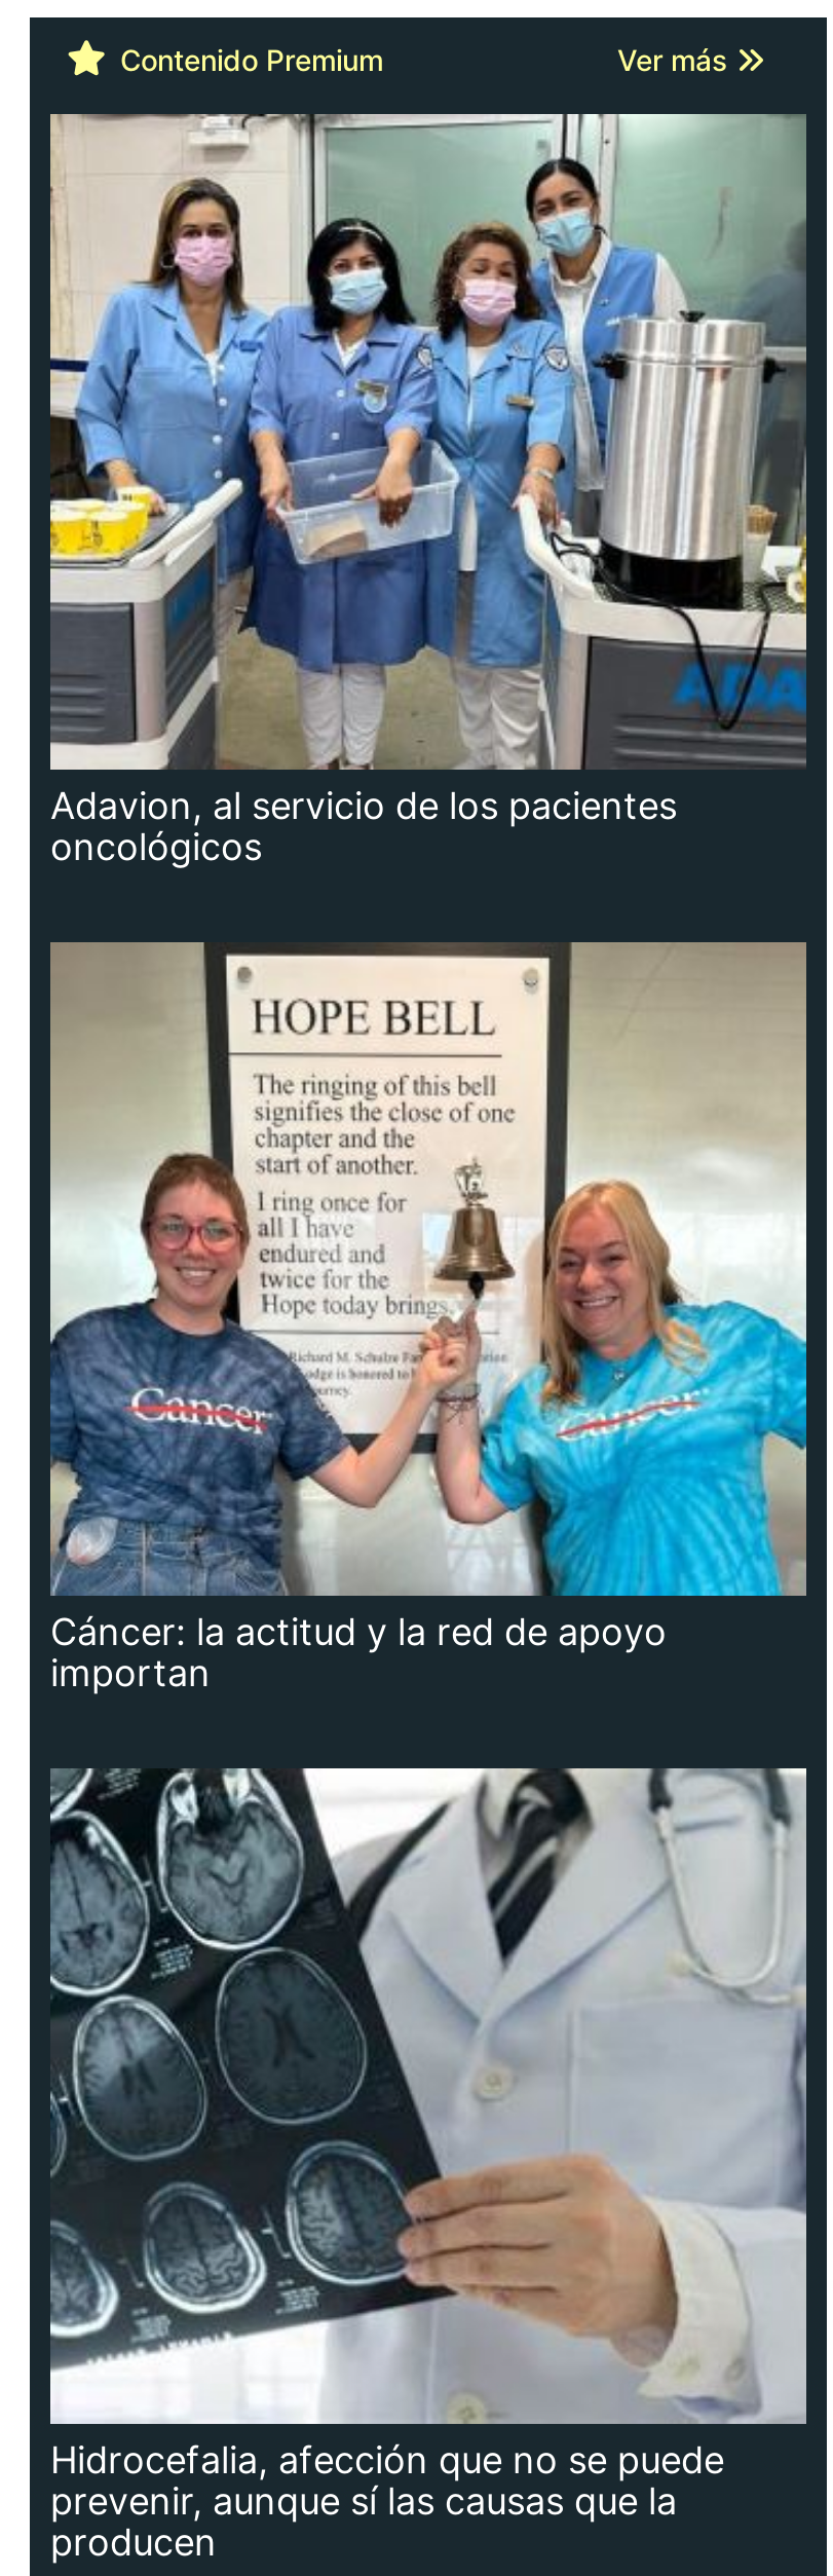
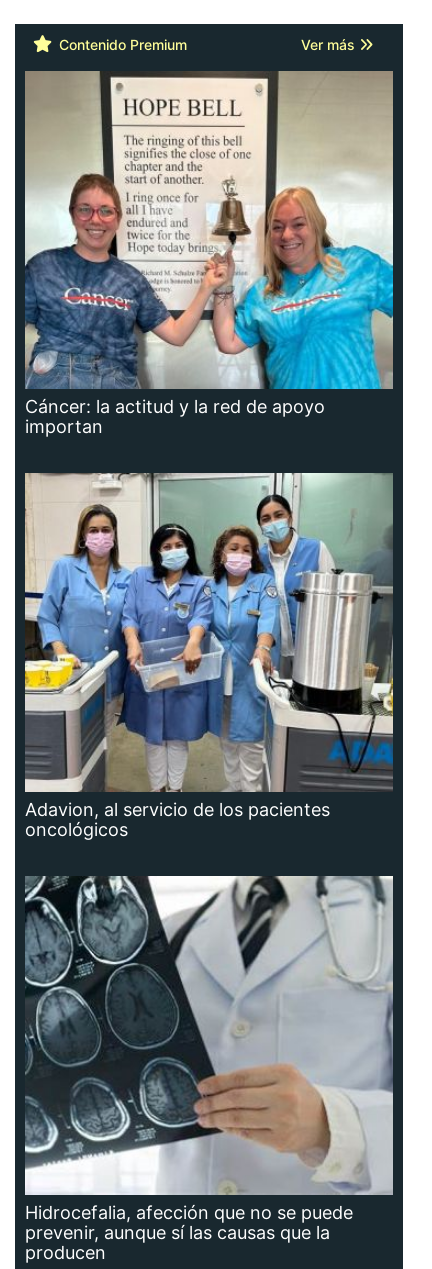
moved [48,112,808,867] -> [24,472,394,840]: [image] | Adavion, al servicio de los pacientes | oncológicos
moved [46,942,810,1695] -> [23,71,395,437]: [image] | Cáncer: la actitud y la red de apoyo | importan

